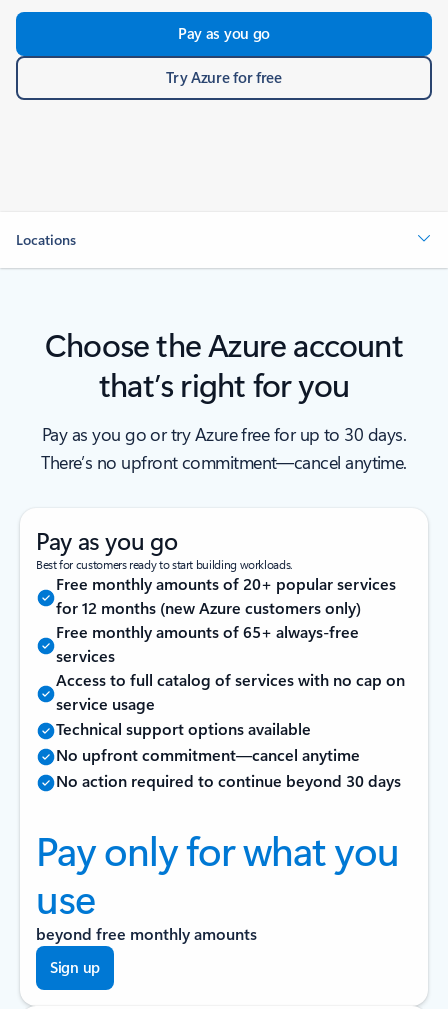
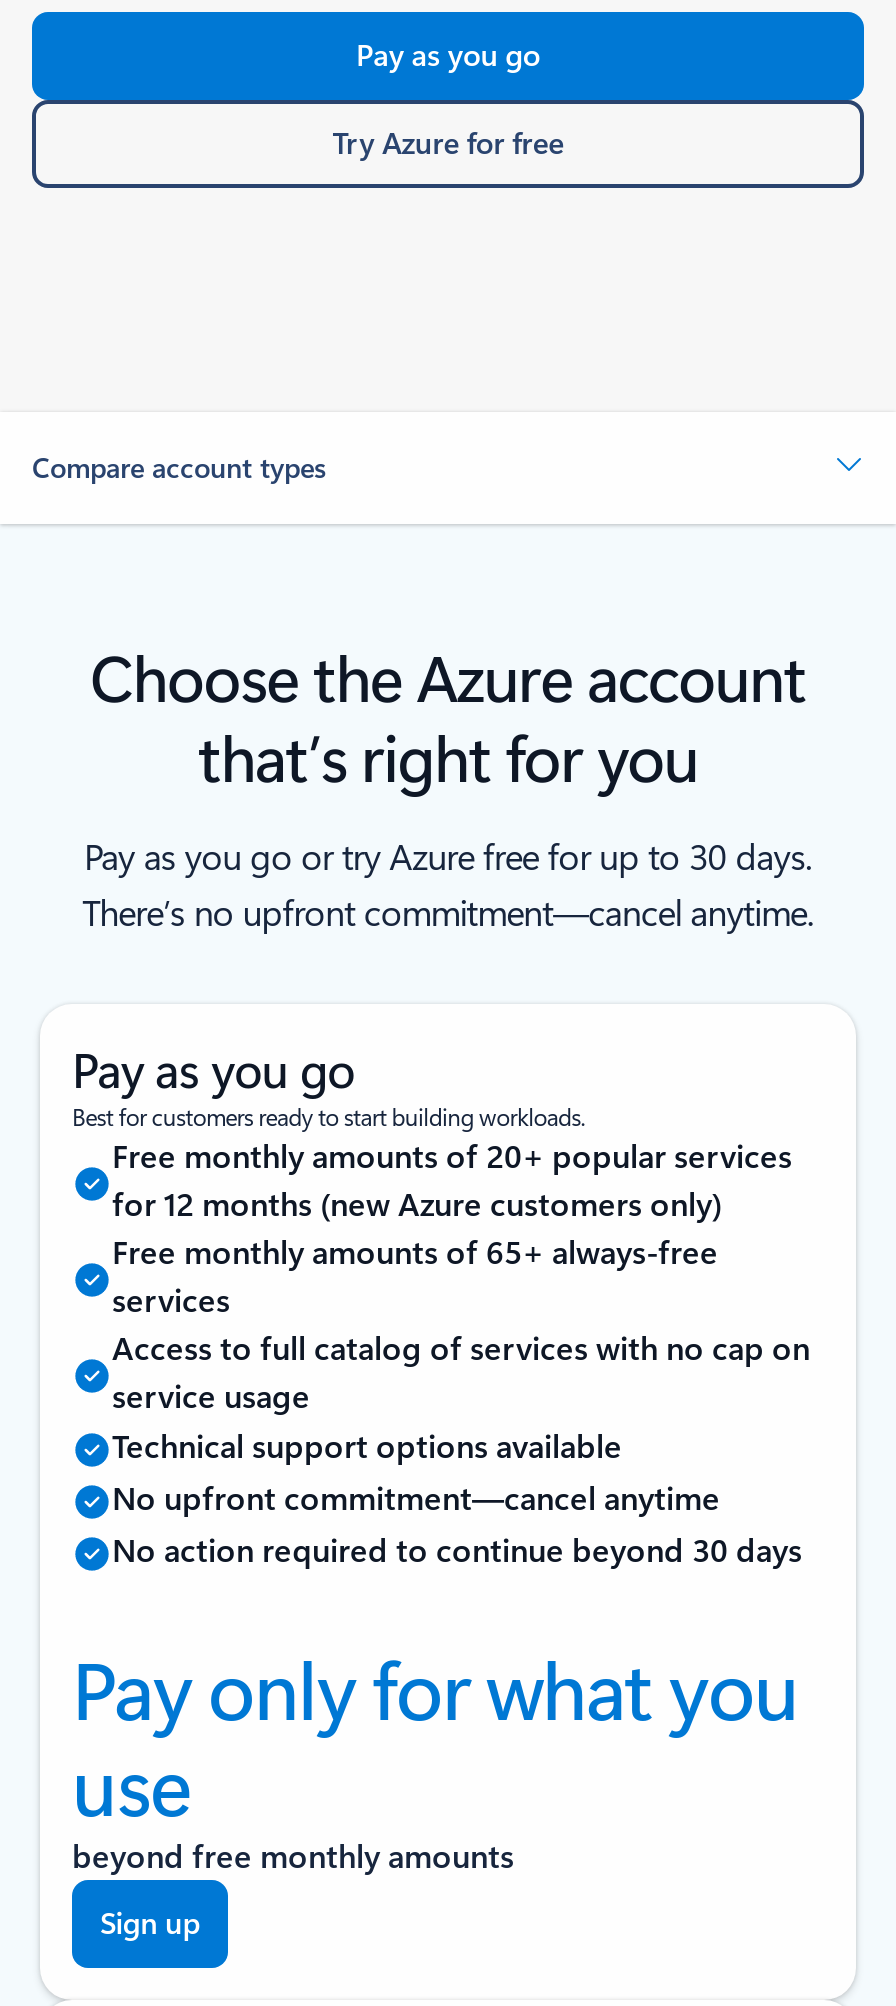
[16,230,76,249] Locations -> [32,448,326,486] Compare account types

